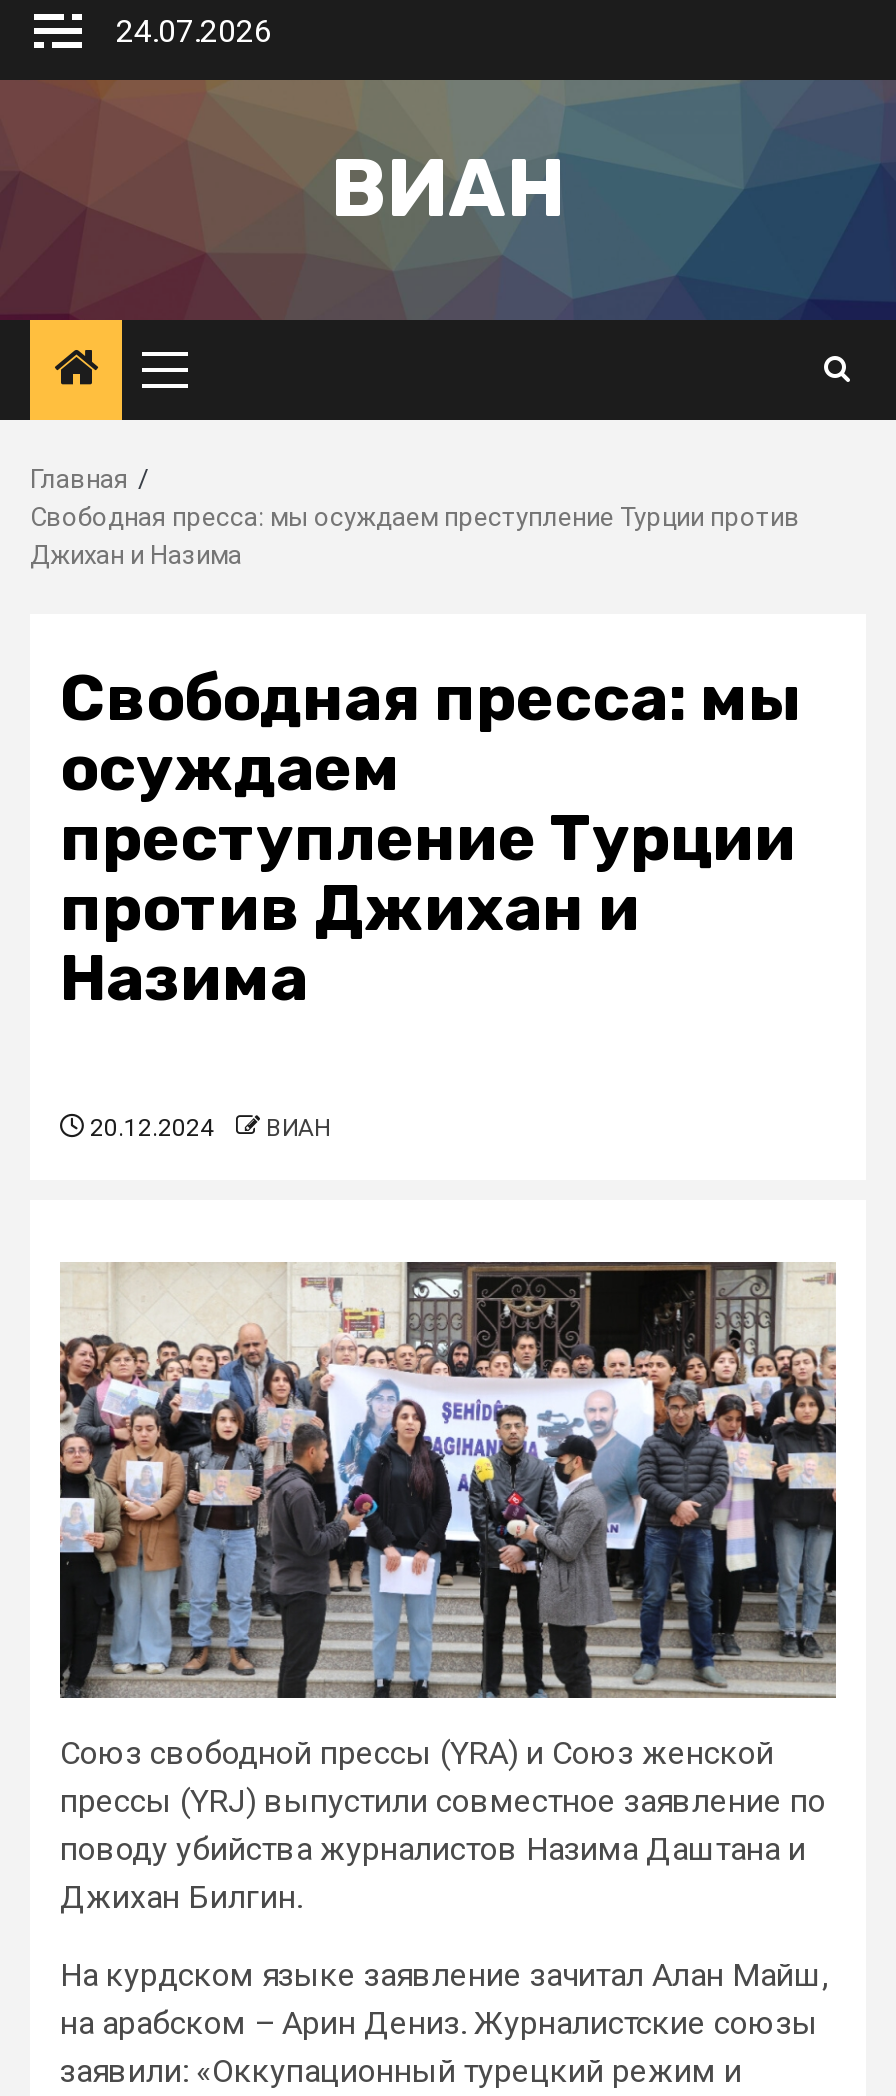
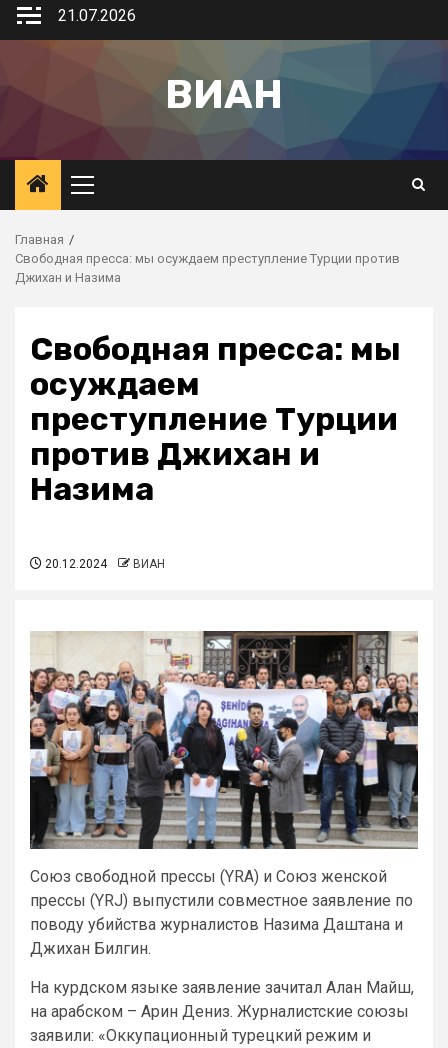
[116,12,272,50] 24.07.2026 -> [58,6,136,25] 21.07.2026

